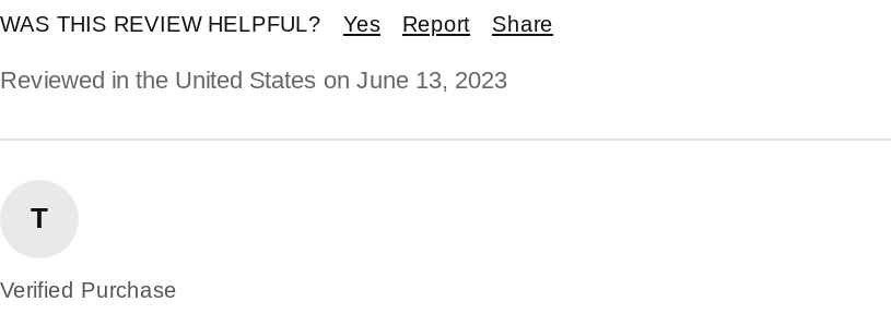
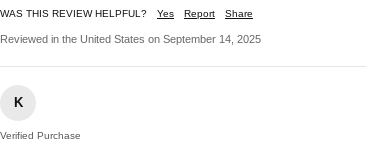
[0,67,507,93] Reviewed in the United States on June 13, 2023 -> [0,33,261,45] Reviewed in the United States on September 14, 2025
[31,202,48,235] T -> [13,95,22,110] K

